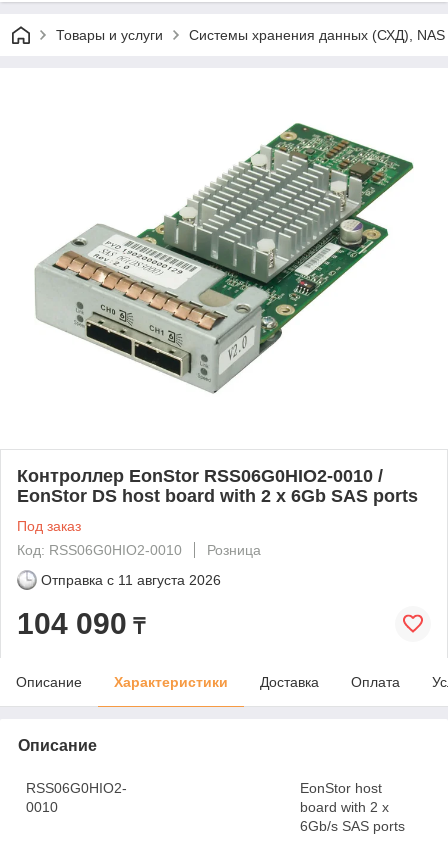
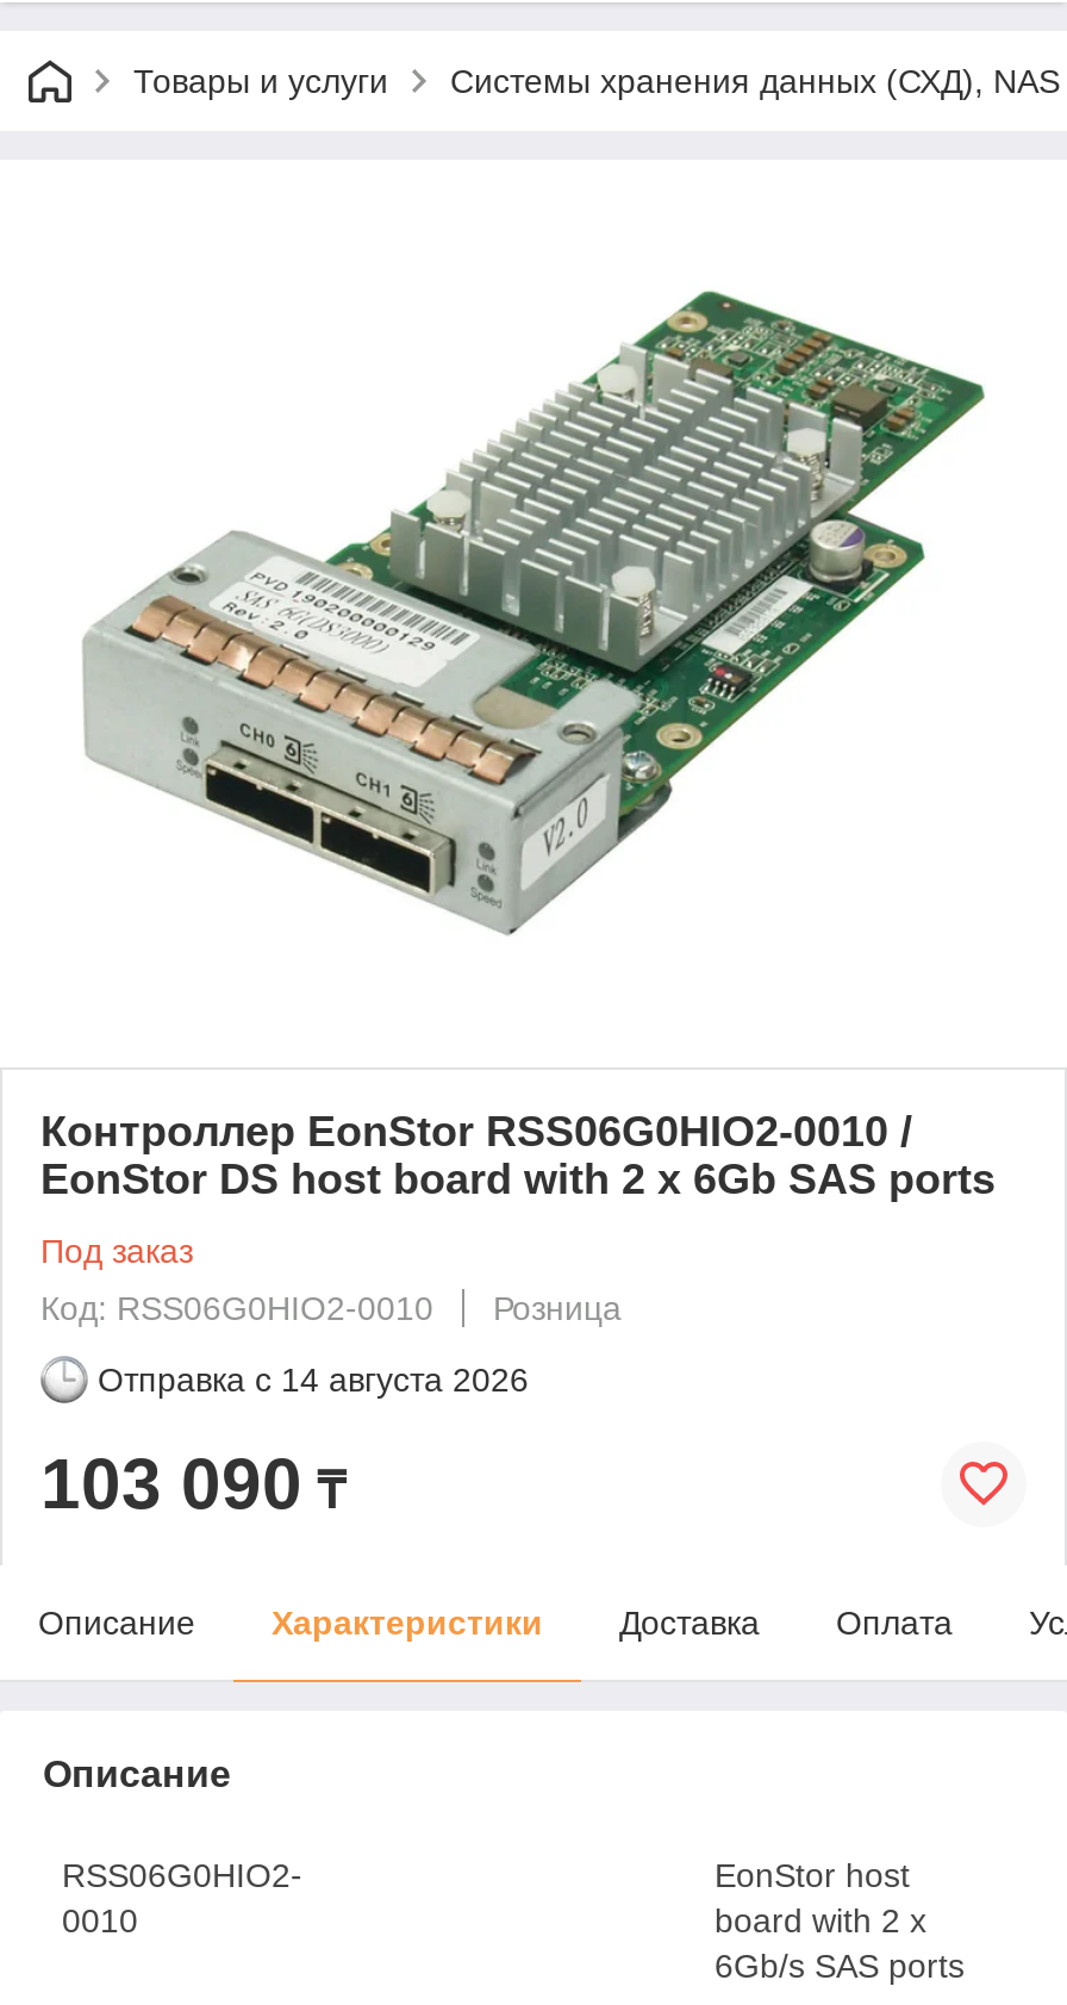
[41,572,221,588] Отправка с 11 августа 2026 -> [98,1360,529,1398] Отправка с 14 августа 2026
[17,607,145,640] 104 090 ₸ -> [40,1443,345,1522] 103 090 ₸

